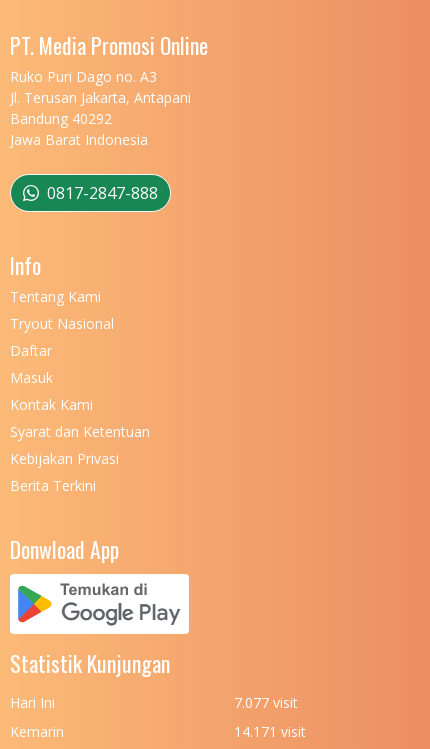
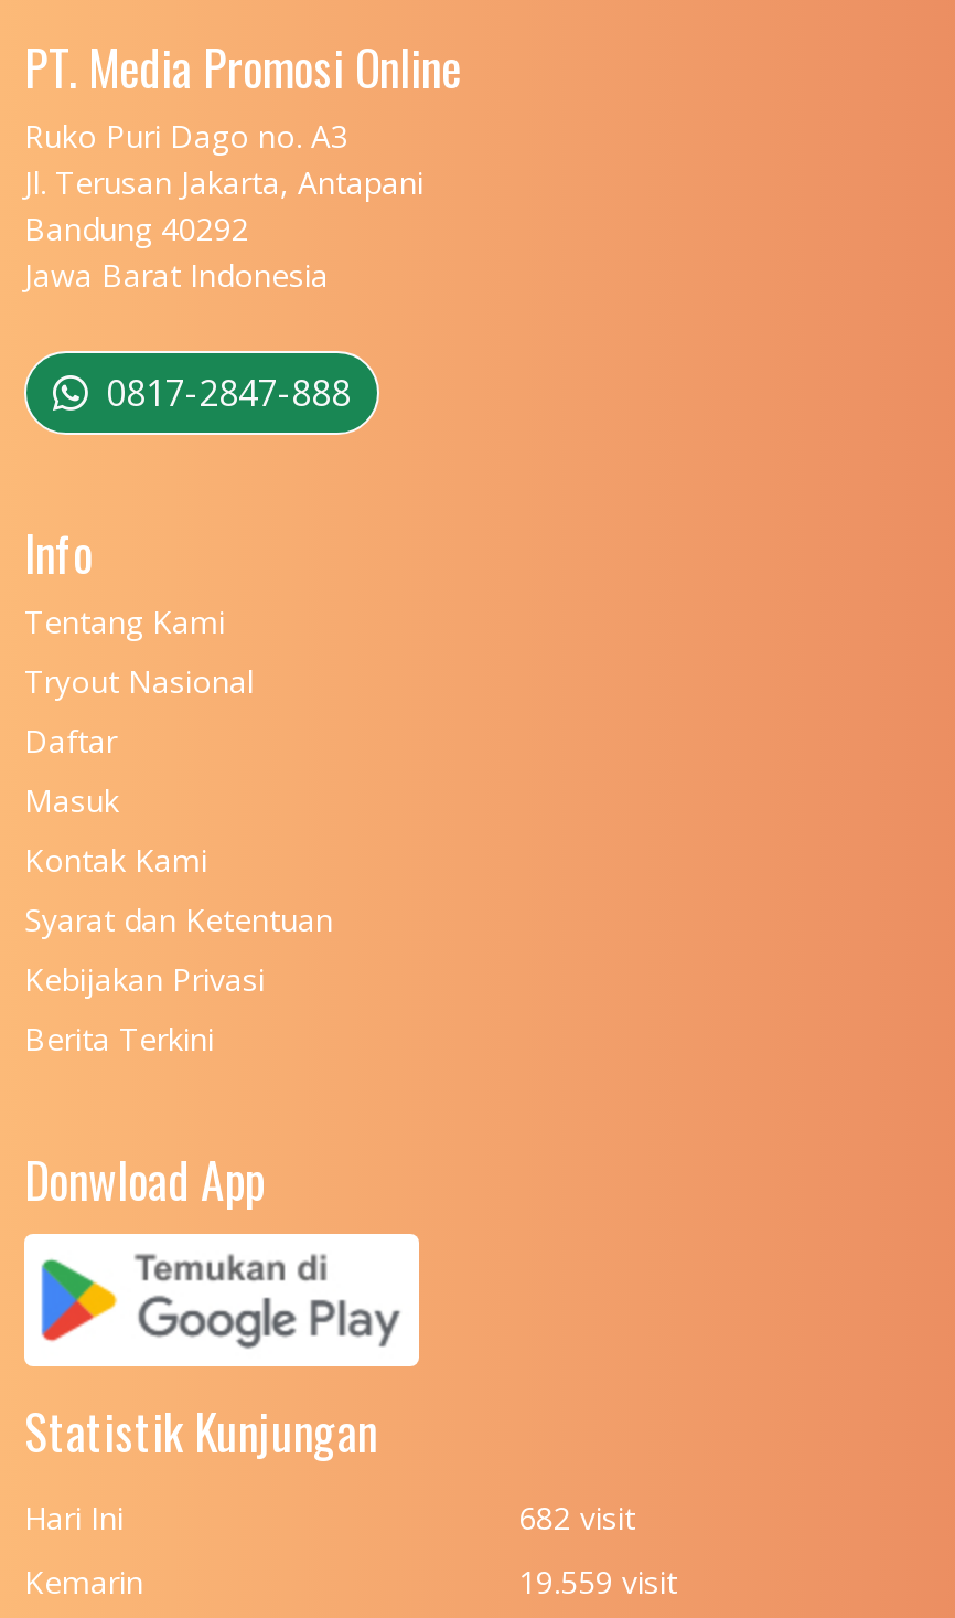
[234,693,298,712] 7.077 visit -> [518,1496,635,1538] 682 visit
[234,722,306,741] 14.171 visit -> [518,1560,677,1602] 19.559 visit

